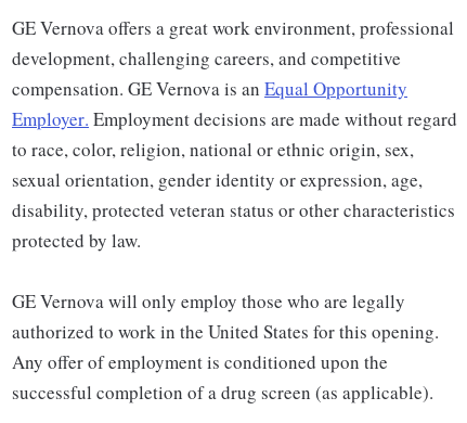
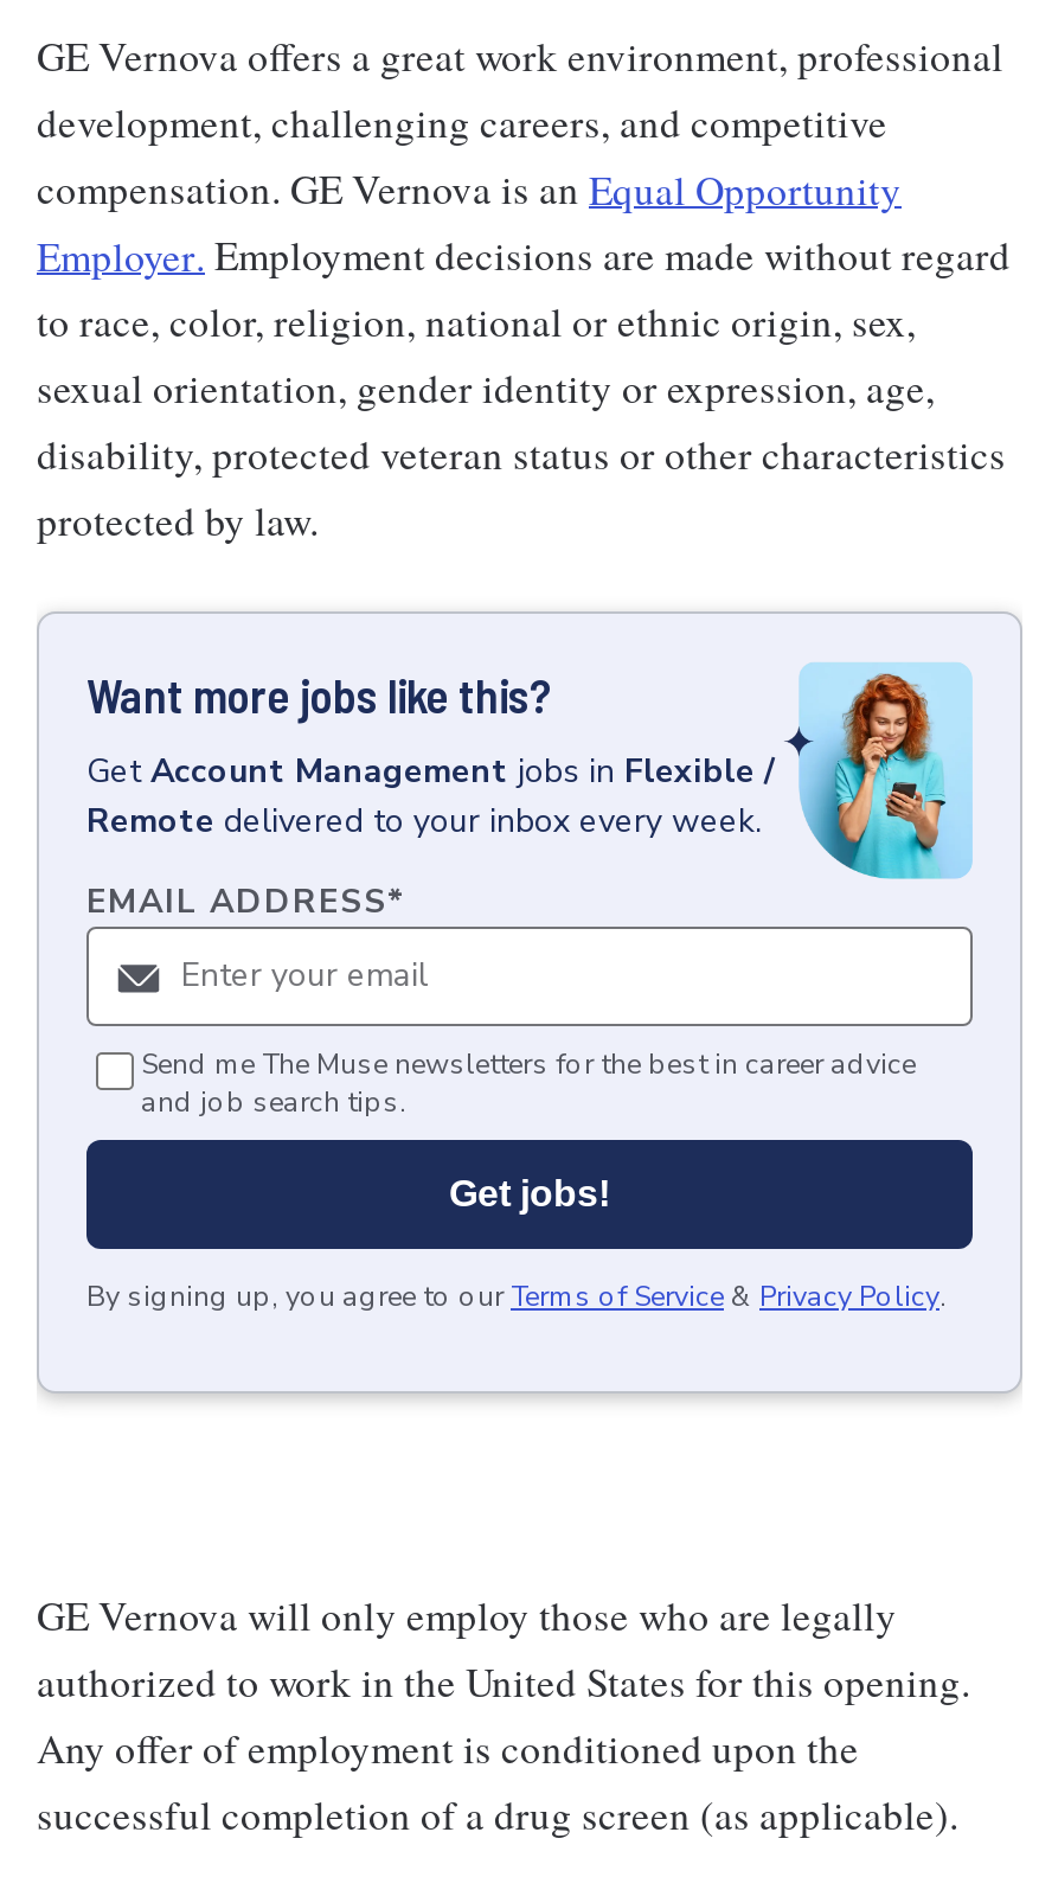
none -> [37,611,1022,1401] [image] | Want more jobs like this? | Get Account Management jobs in Flexible / | Remote delivered to your inbox every week. | EMAIL ADDRESS*
none -> [86,1046,947,1316] Send me The Muse newsletters for the best in career advice | and job search tips. | Get jobs! | By signing up, you agree to our Terms of Service & Privacy Policy.

